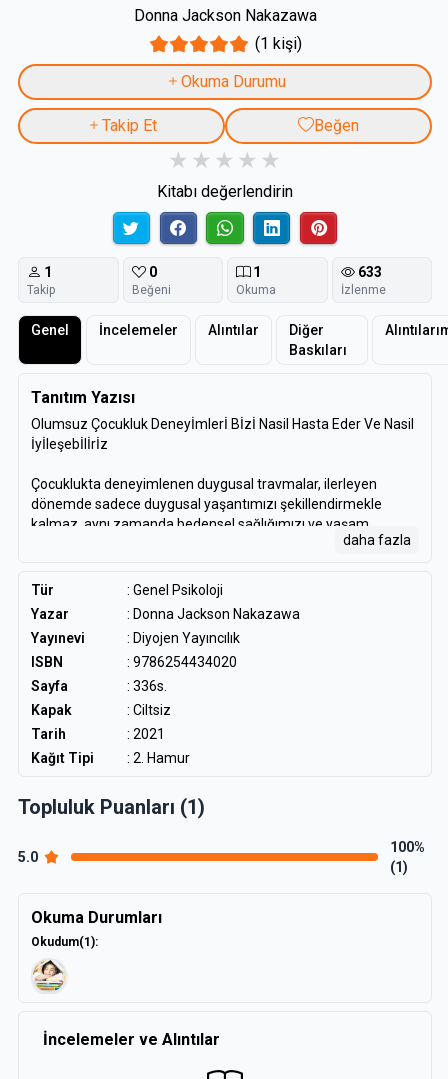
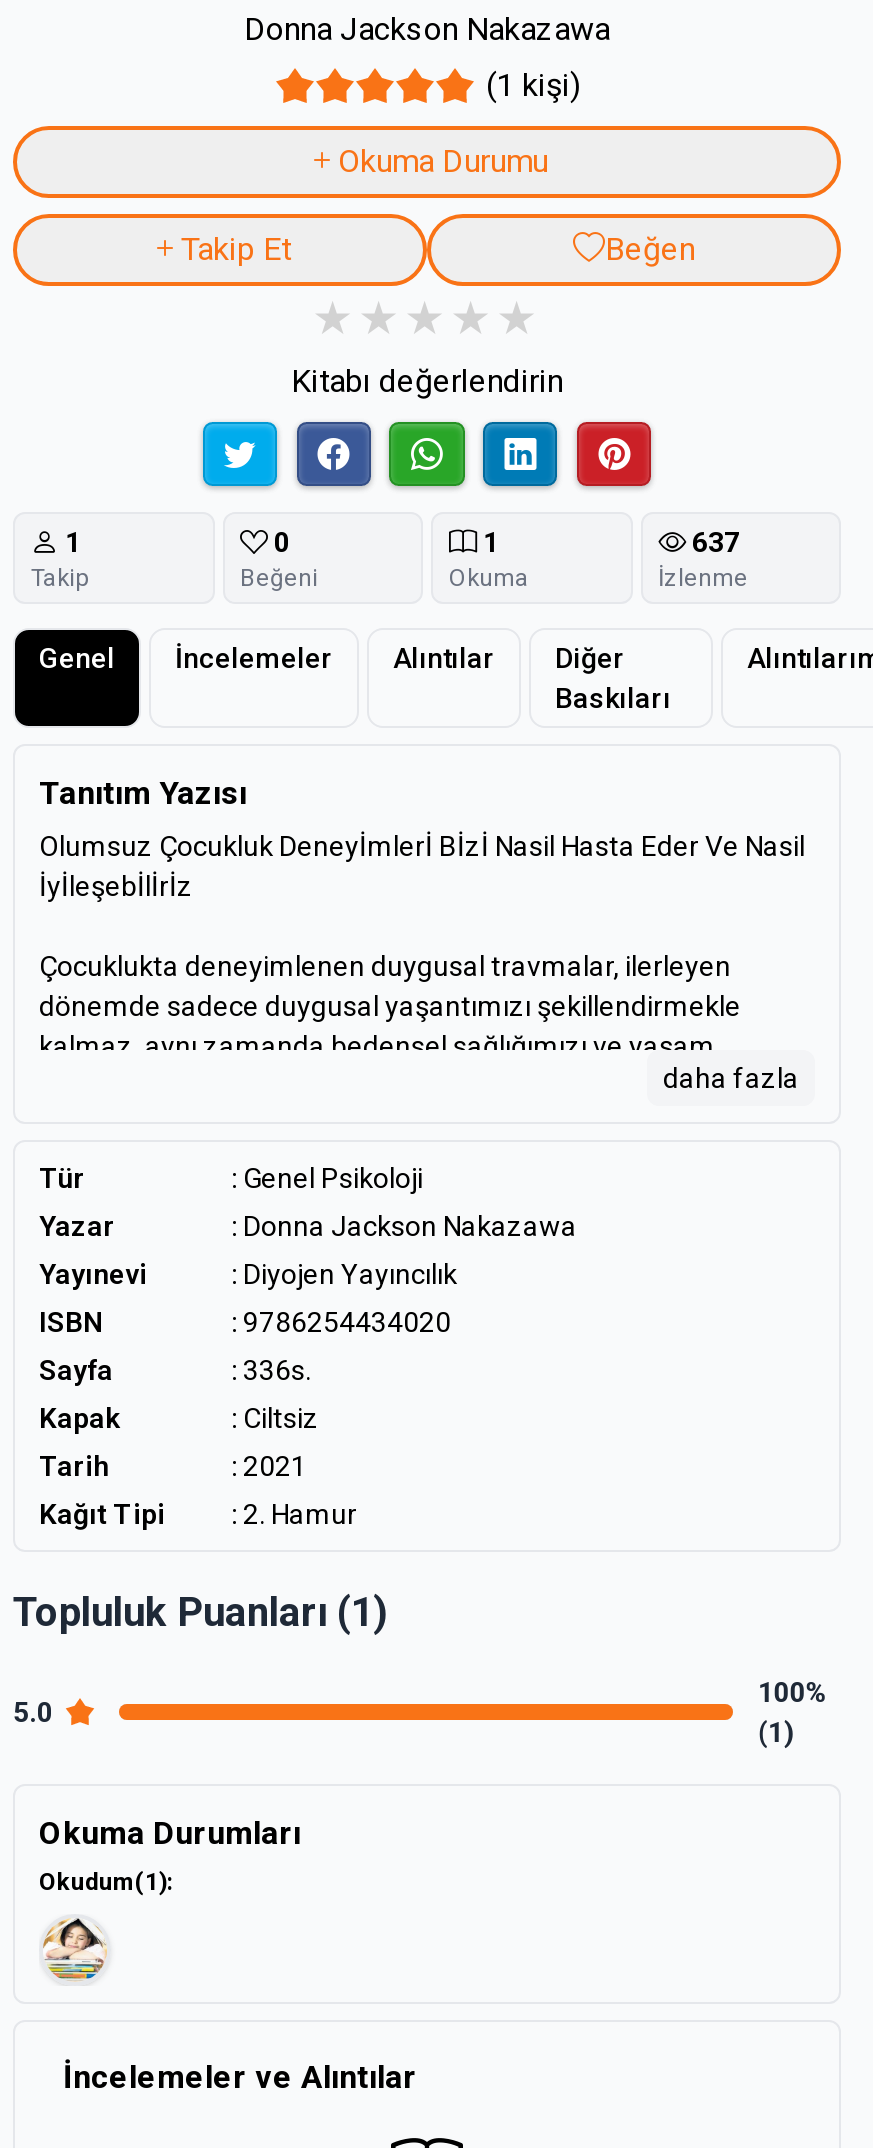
[354,264,381,280] 633 -> [686,526,740,558] 637

